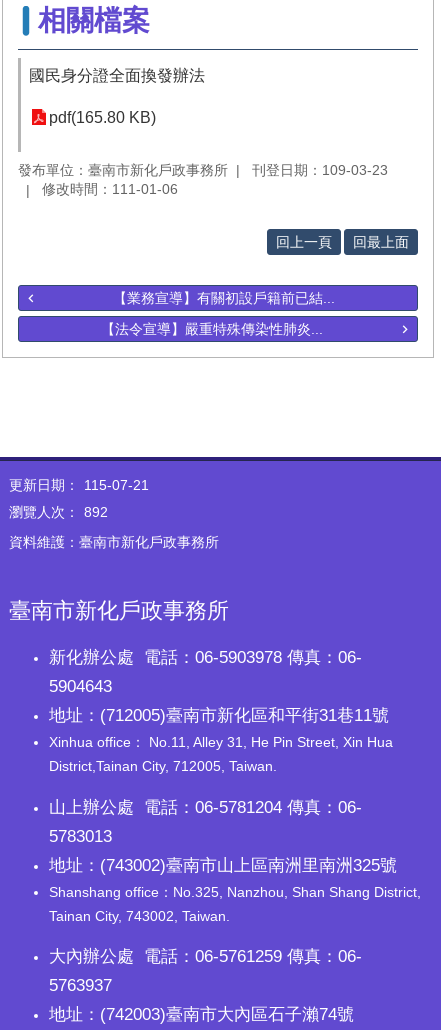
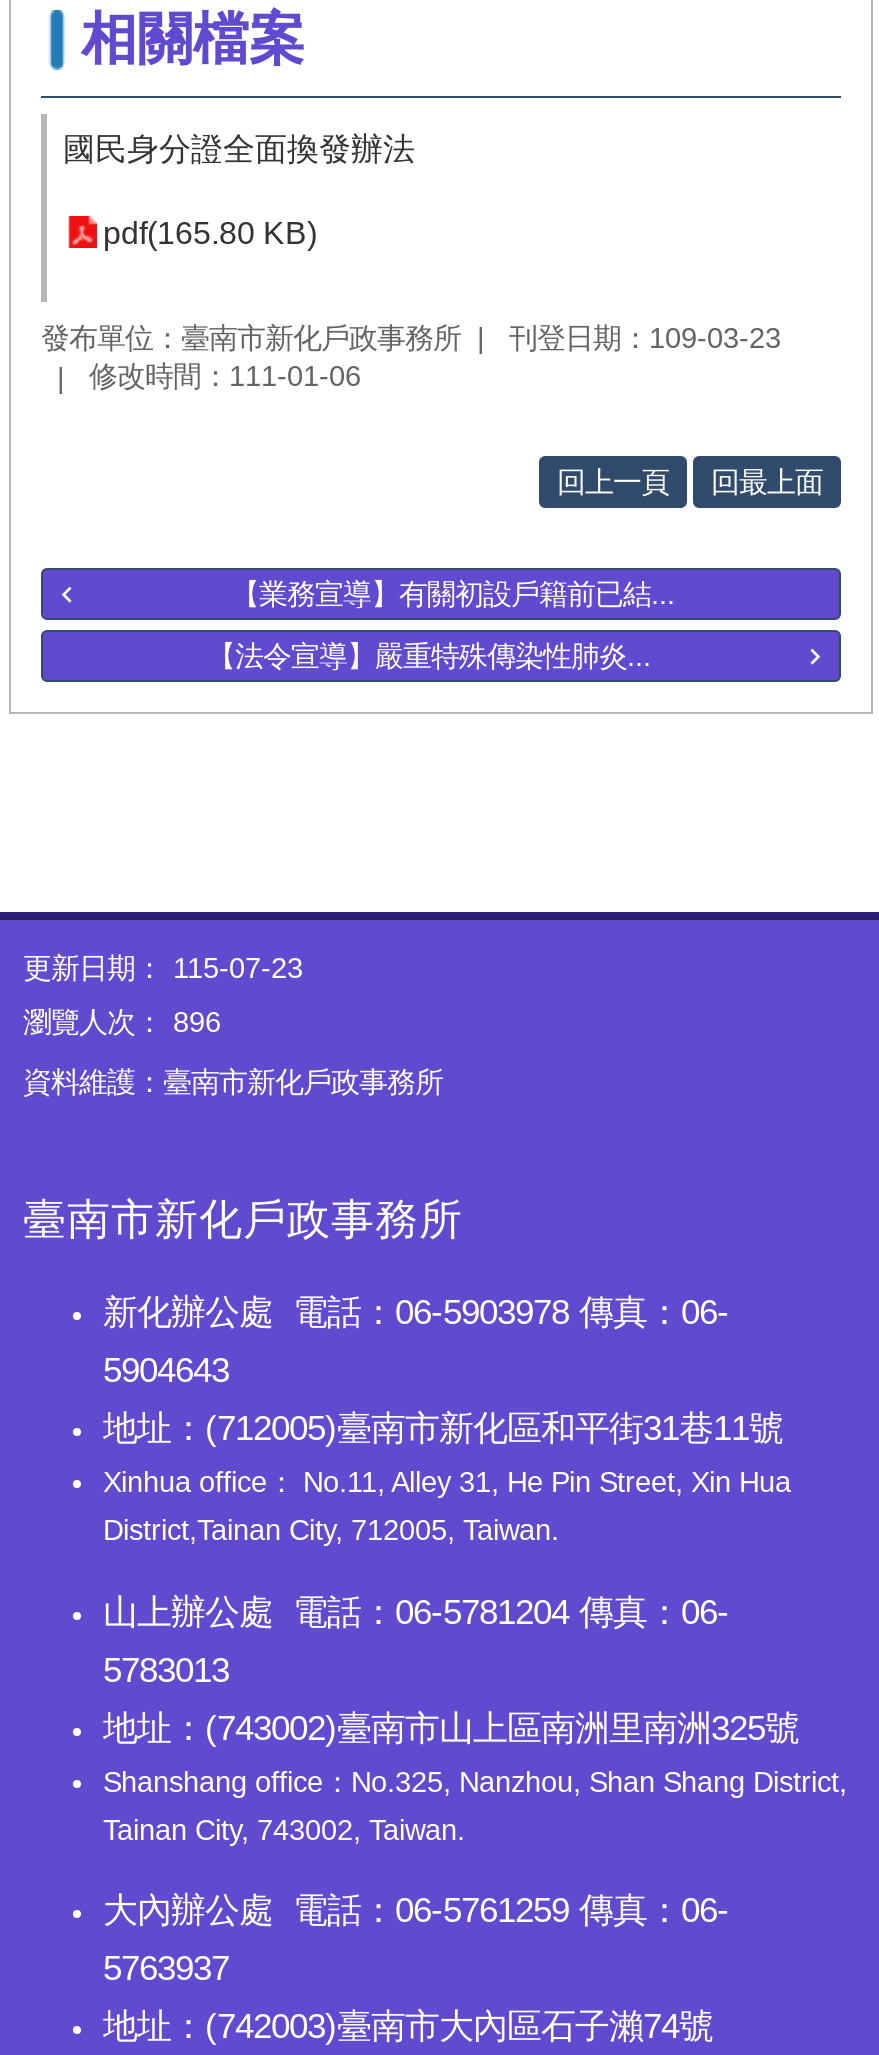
[9,477,149,493] 更新日期： 115-07-21 -> [23,953,303,985] 更新日期： 115-07-23
[9,504,108,520] 瀏覽人次： 892 -> [23,1007,221,1039] 瀏覽人次： 896

